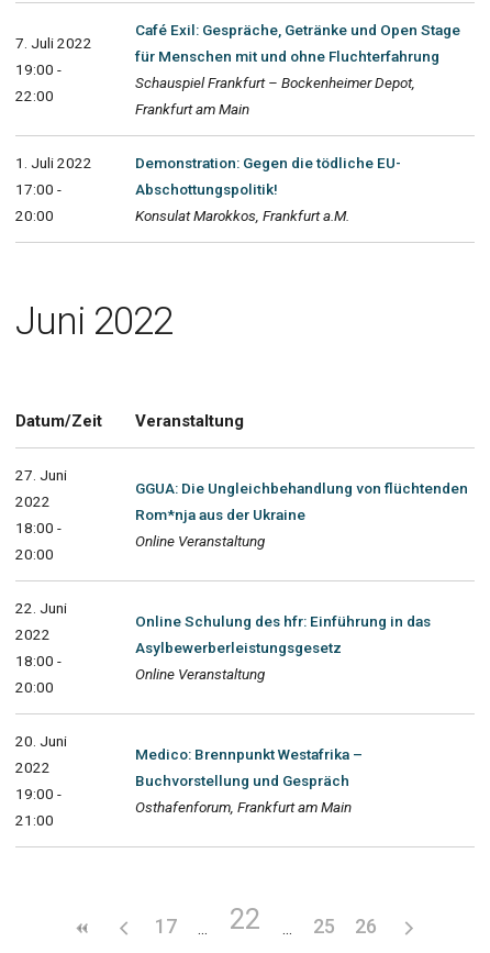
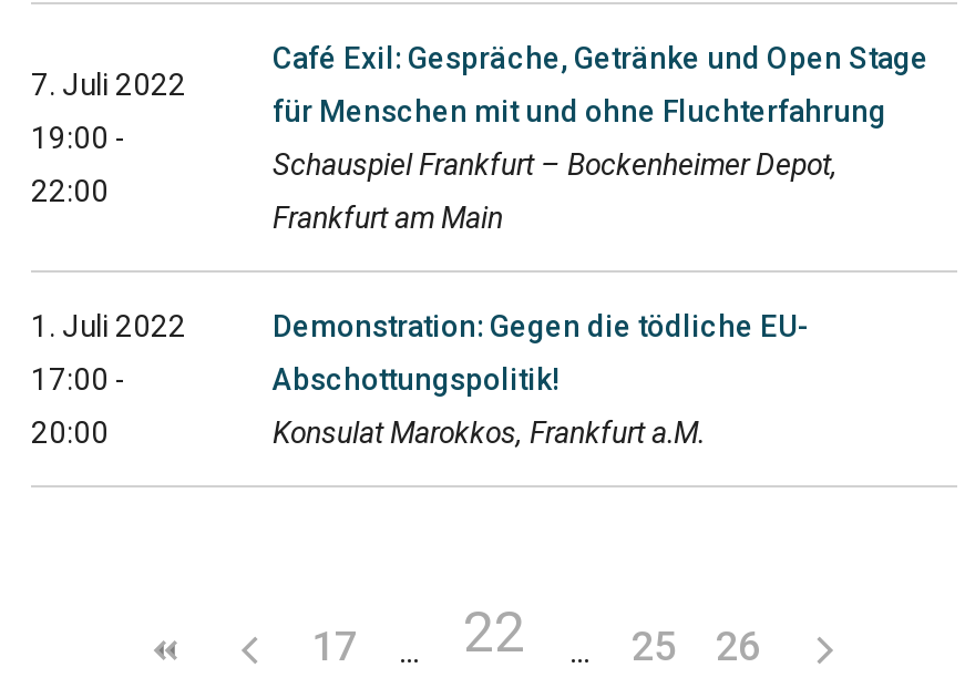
[15,299,244,562] Juni 2022 | Datum/Zeit | Veranstaltung | 27. Juni | 2022 | 18:00 - | 20:00 -> none
[135,479,468,549] GGUA: Die Ungleichbehandlung von flüchtenden | Rom*nja aus der Ukraine | Online Veranstaltung -> none
[15,599,67,695] 22. Juni | 2022 | 18:00 - | 20:00 -> none
[135,612,431,682] Online Schulung des hfr: Einführung in das | Asylbewerberleistungsgesetz | Online Veranstaltung -> none
[15,732,67,828] 20. Juni | 2022 | 19:00 - | 21:00 -> none
[135,745,363,815] Medico: Brennpunkt Westafrika – | Buchvorstellung und Gespräch | Osthafenforum, Frankfurt am Main -> none

